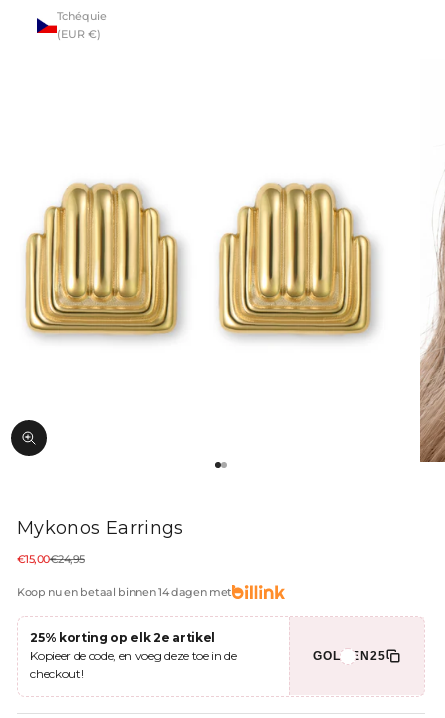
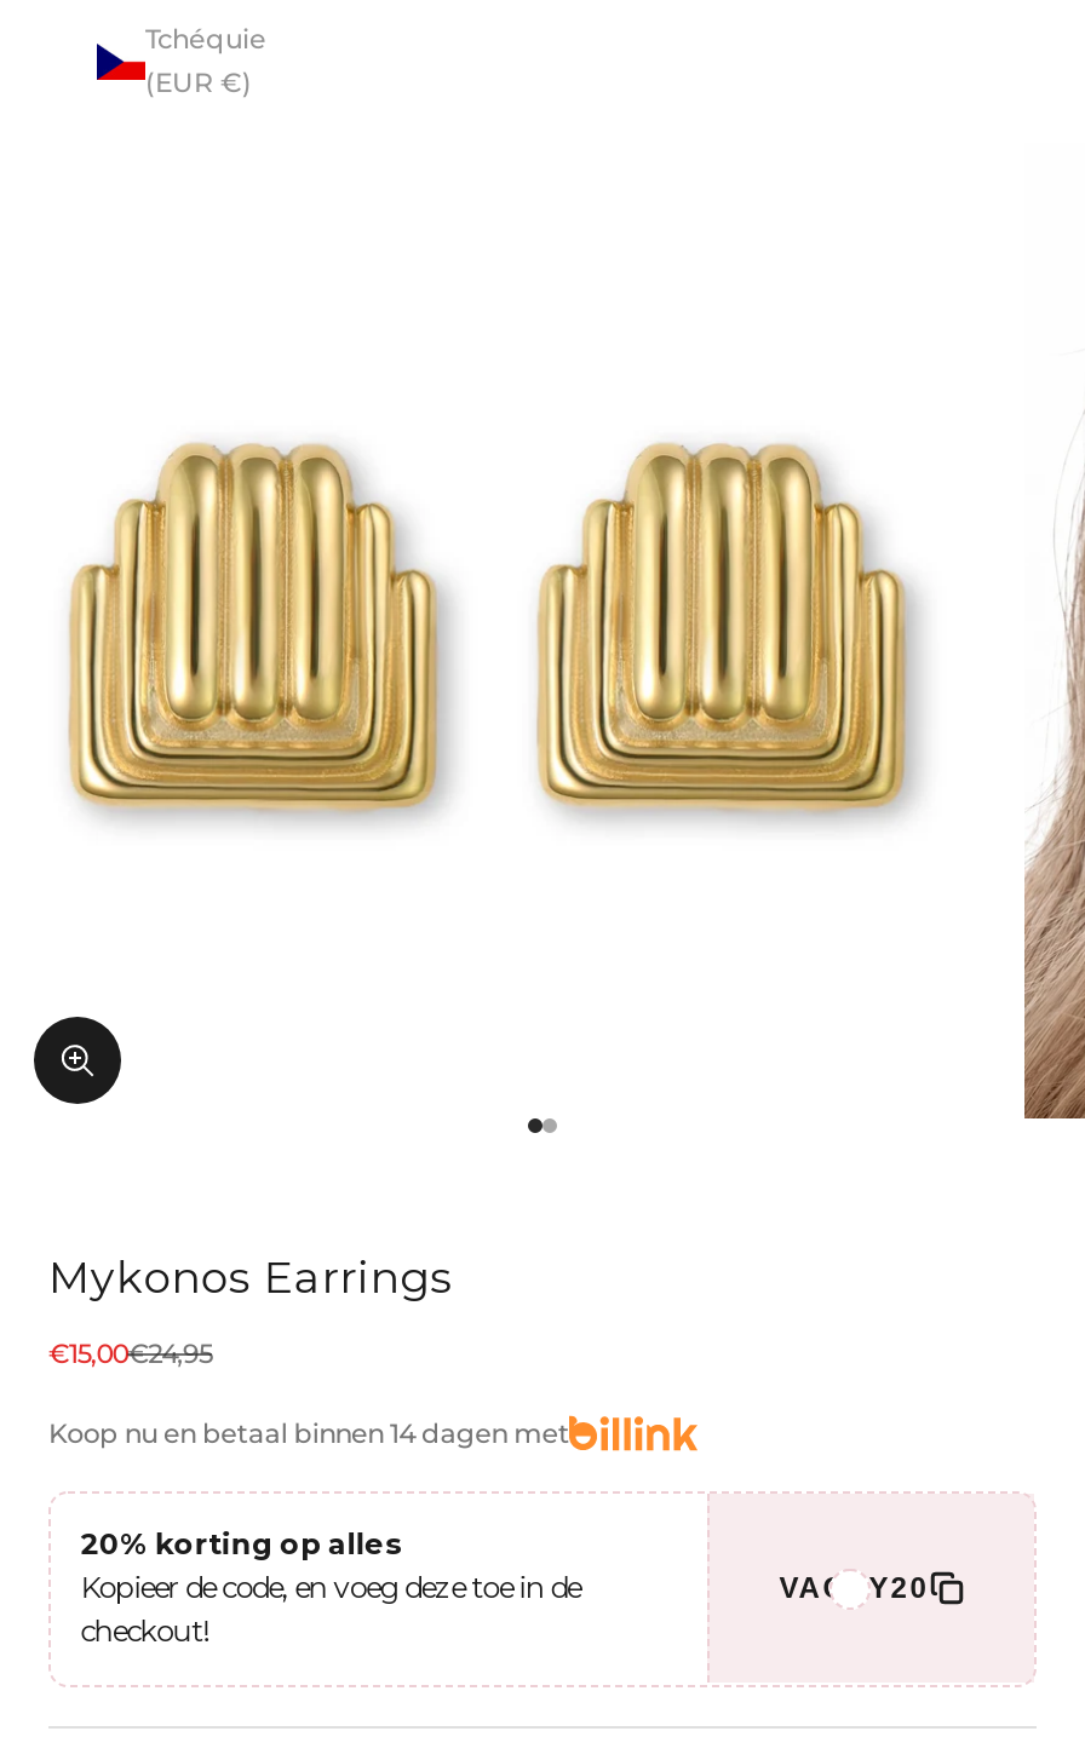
[30,630,215,645] 25% korting op elk 2e artikel -> [80,1526,402,1562] 20% korting op alles
[313,649,386,663] GOLDEN25 -> [779,1571,930,1605] VACAY20

